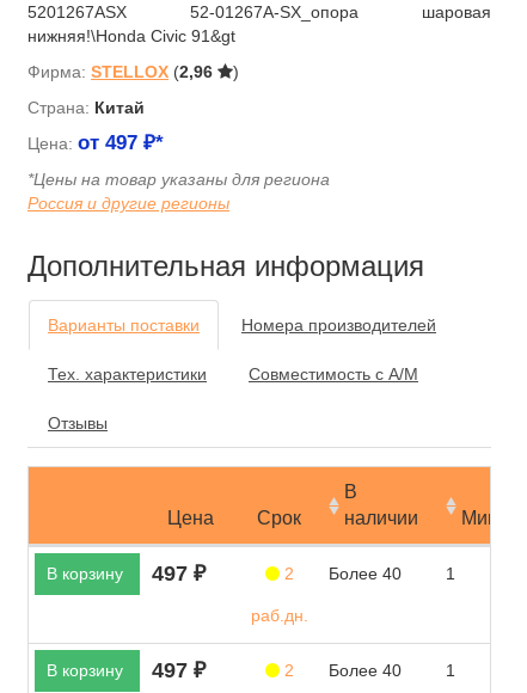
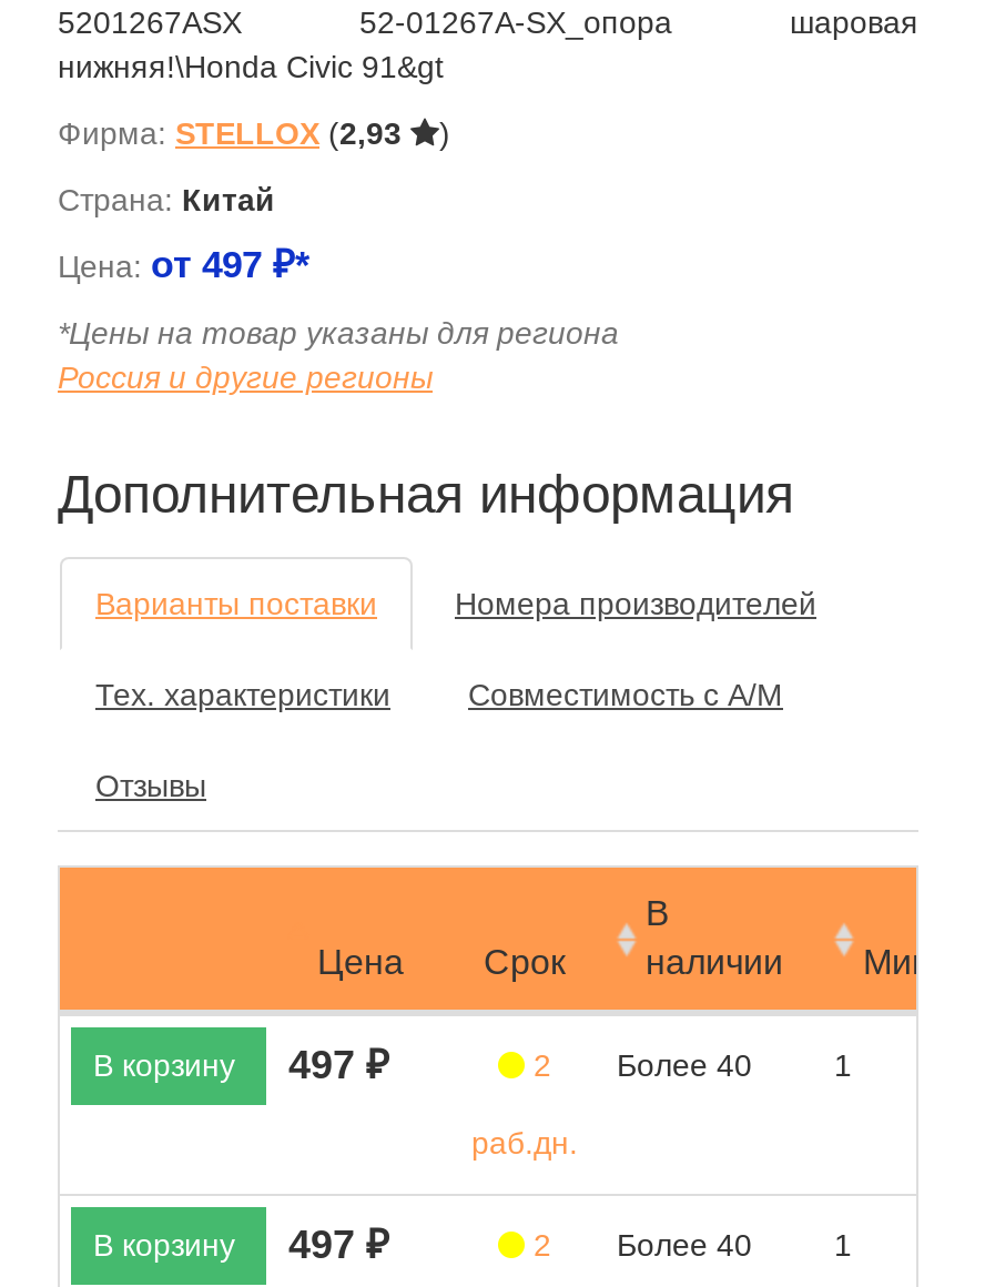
[27,62,213,81] Фирма: STELLOX (2,96 -> [58,115,402,151] Фирма: STELLOX (2,93

